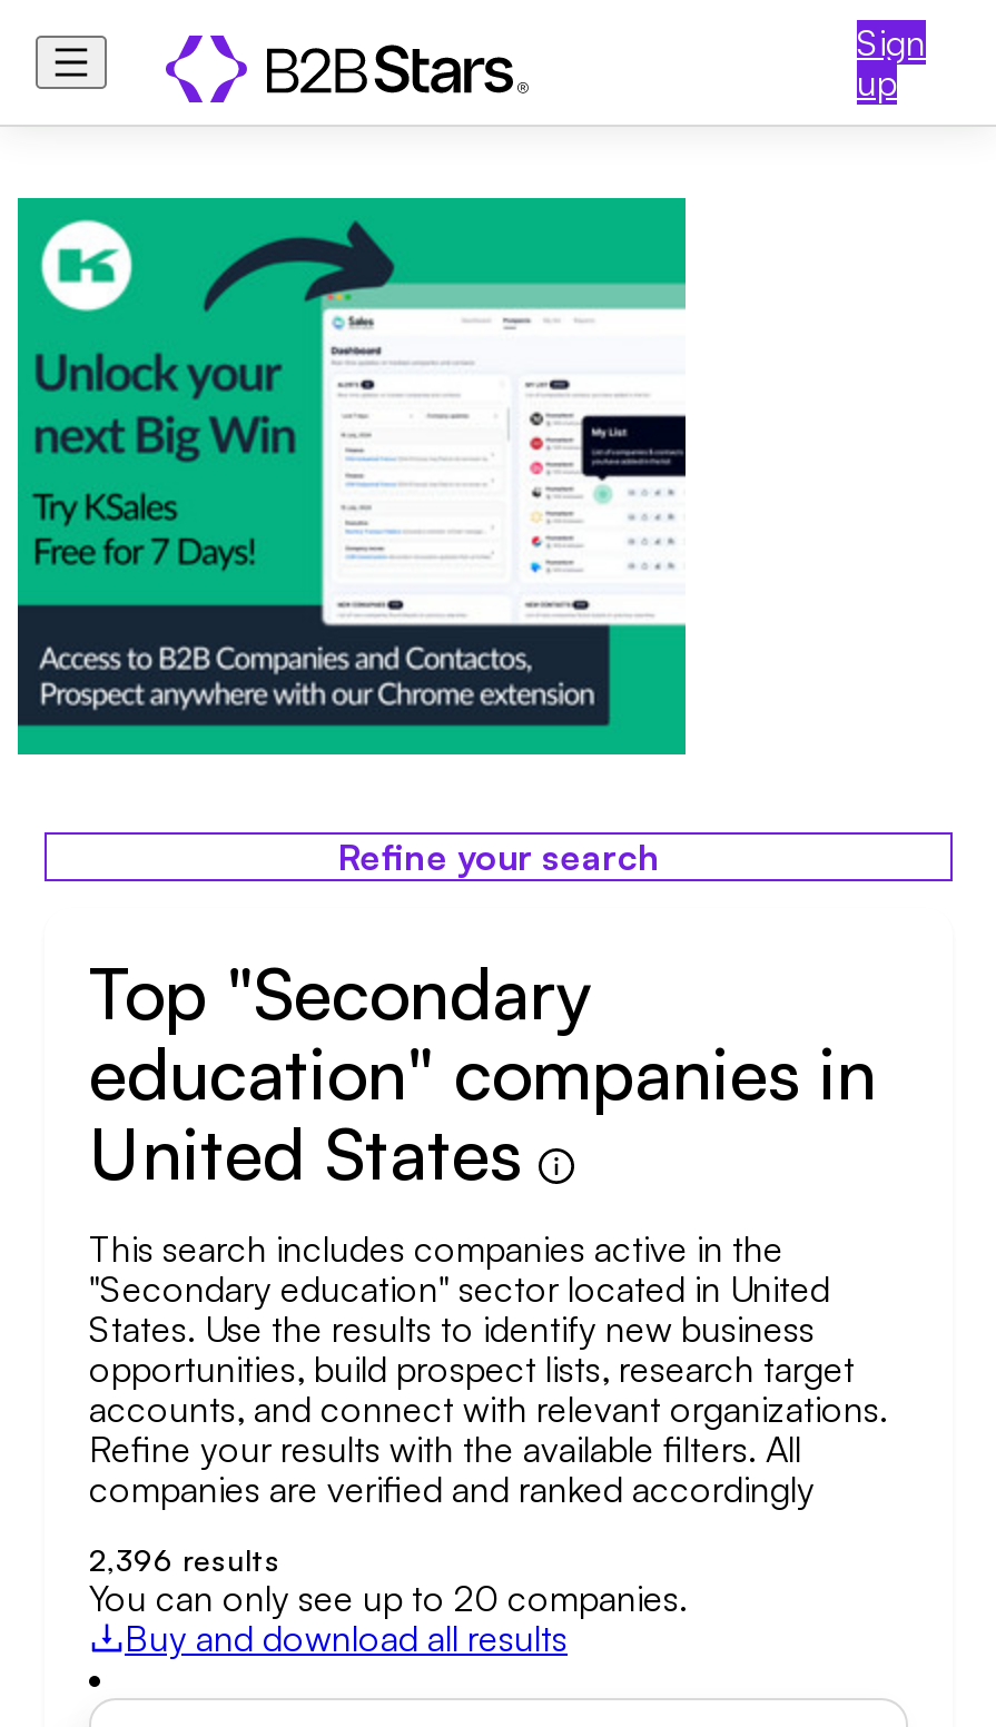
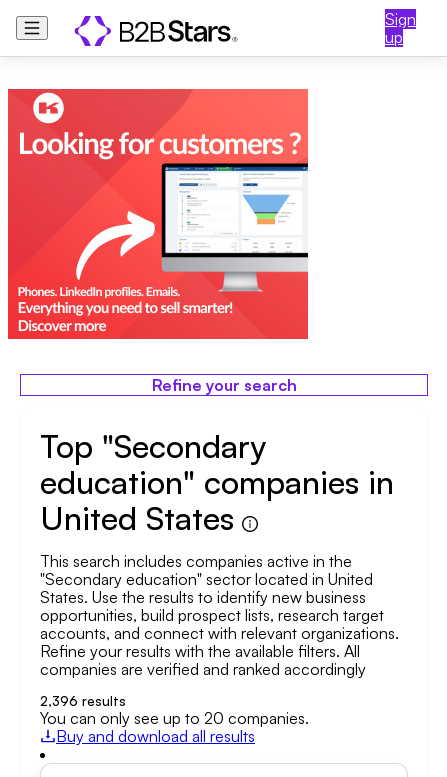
[16,196,688,757] [image] -> [7,88,309,340] [image]

